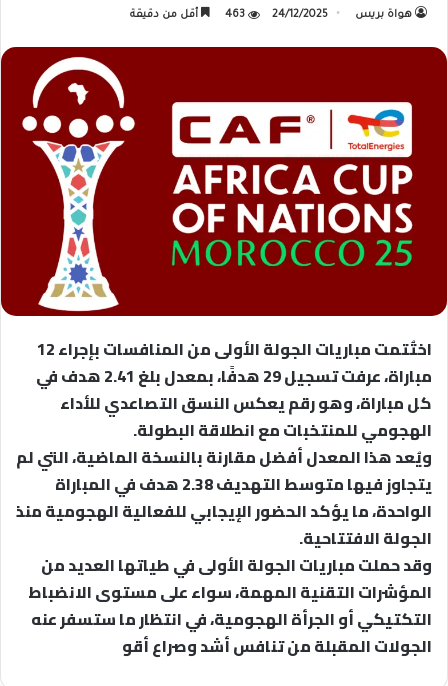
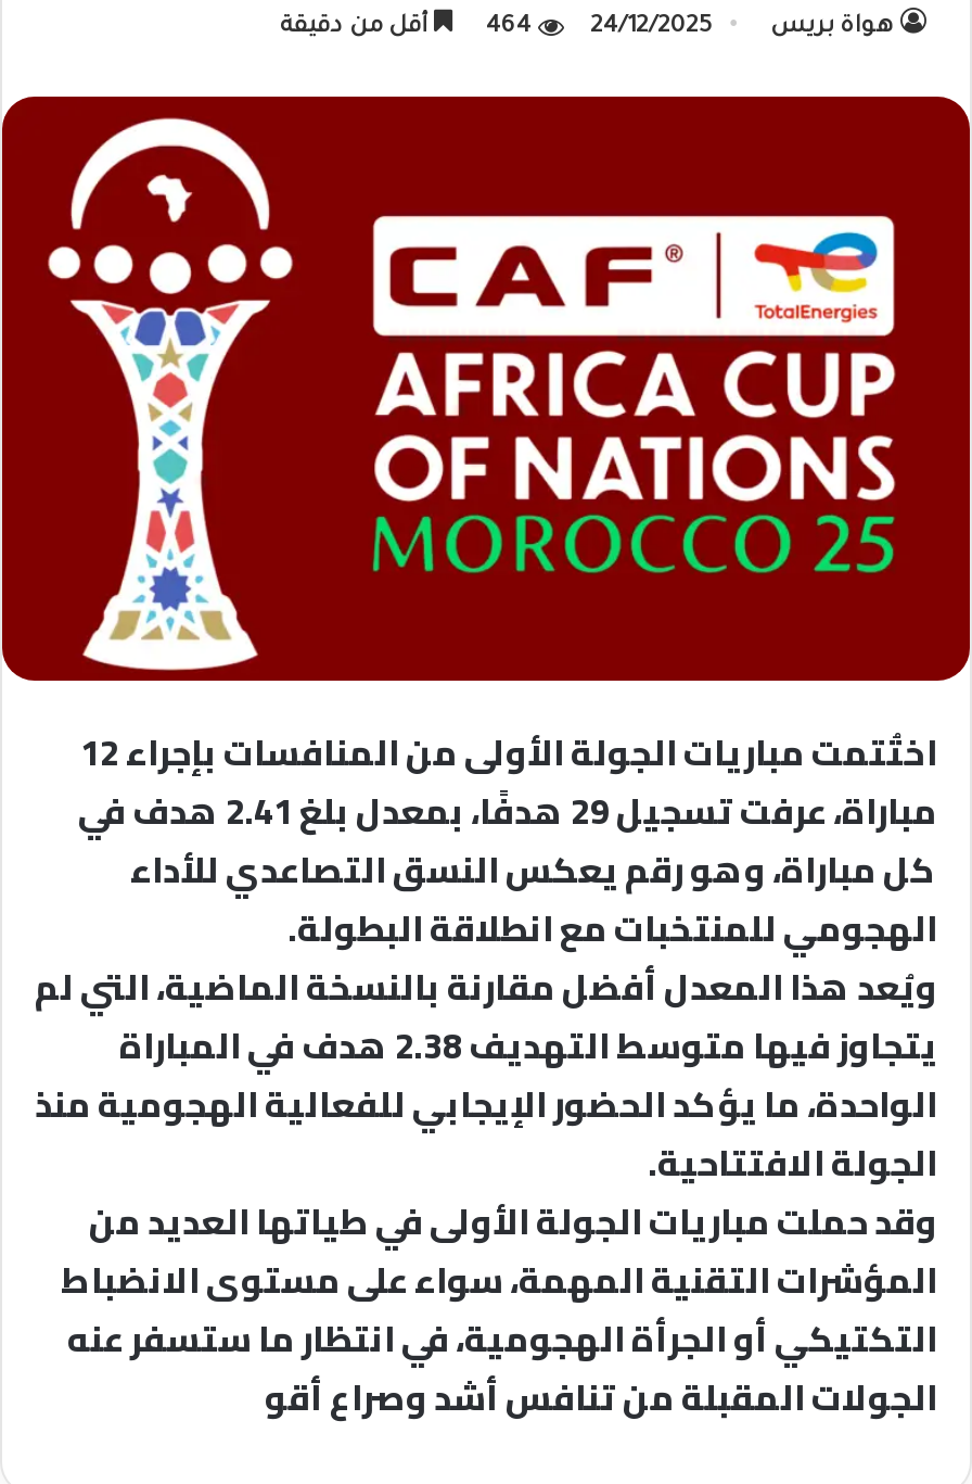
[130,9,245,21] 463 أقل من دقيقة -> [280,14,532,40] 464 أقل من دقيقة

